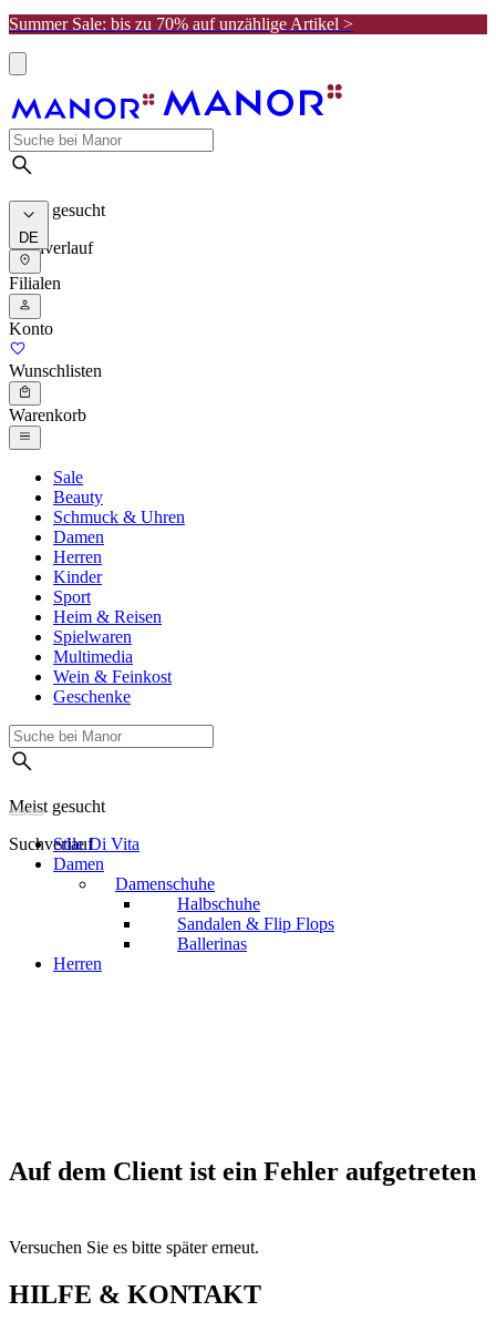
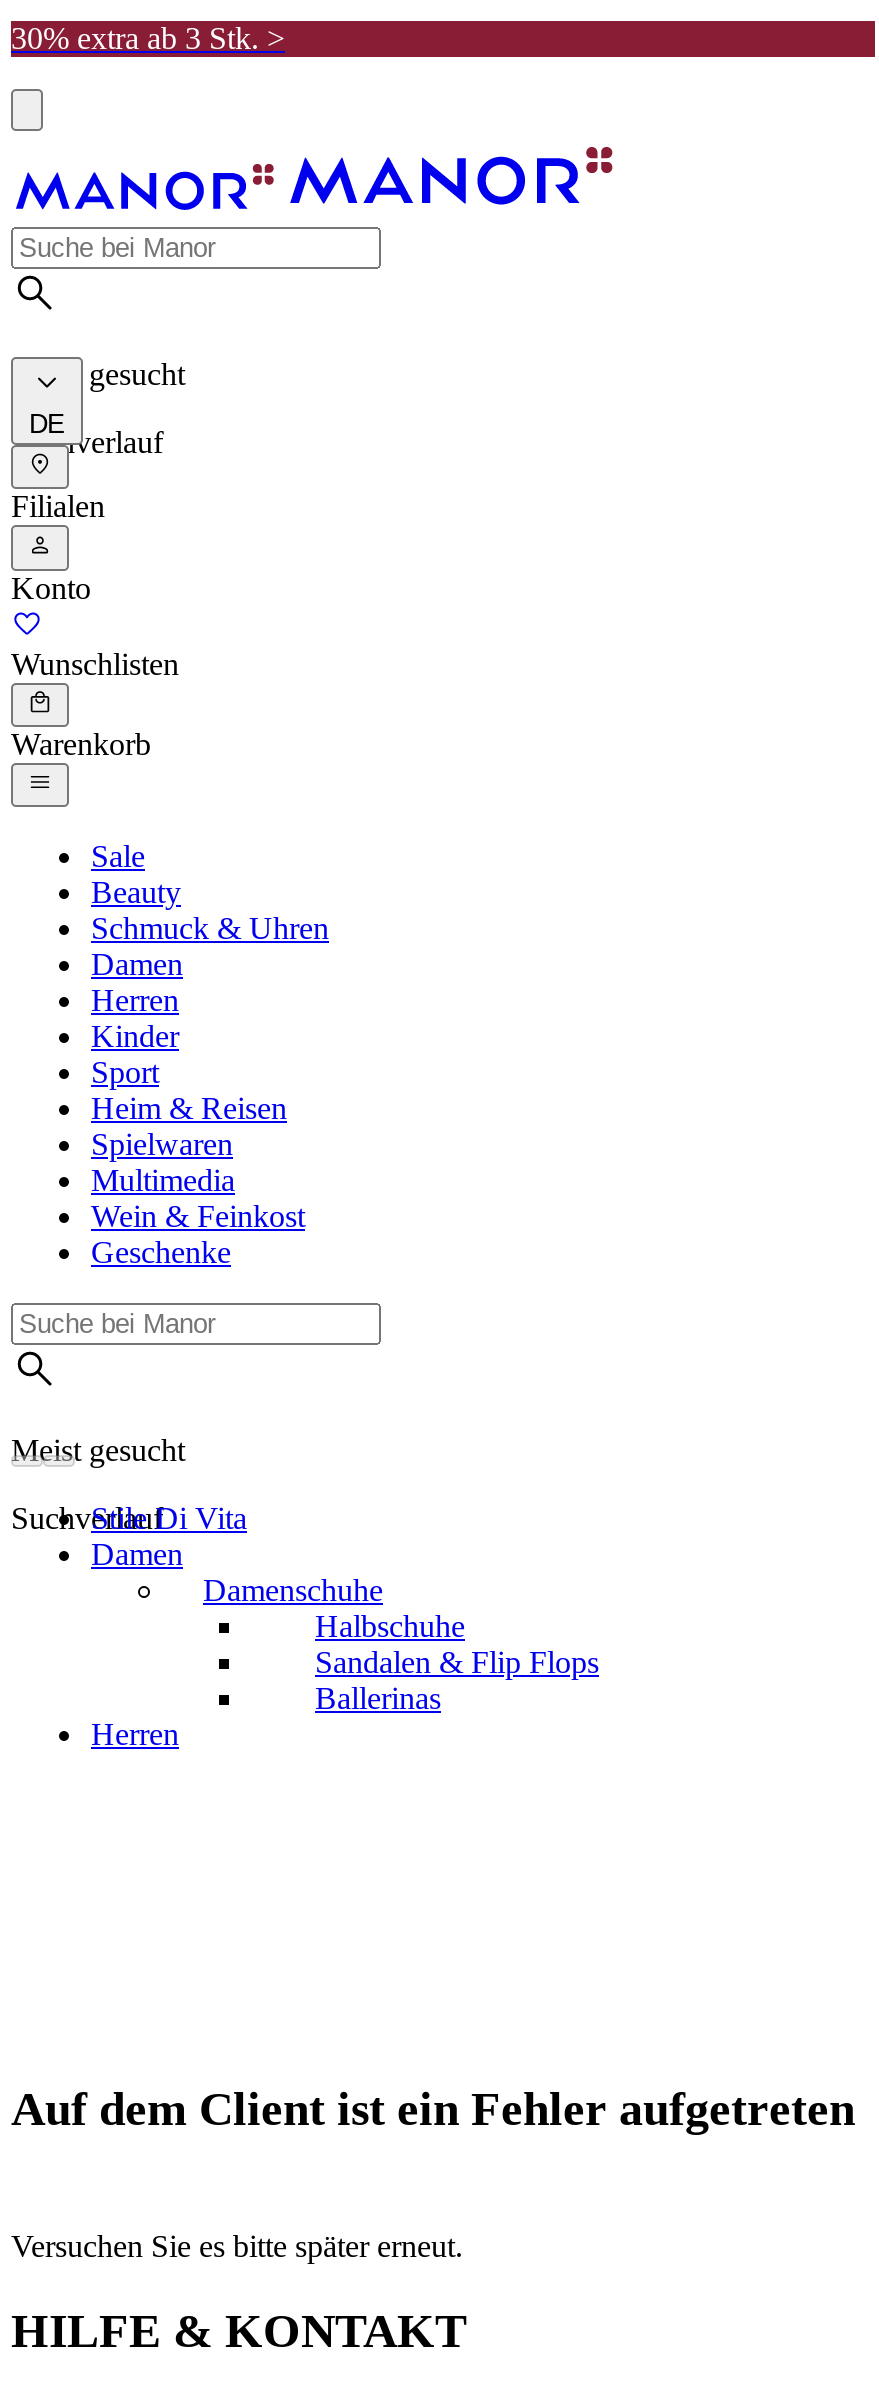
[9,14,353,33] Summer Sale: bis zu 70% auf unzählige Artikel > -> [11,21,285,55] 30% extra ab 3 Stk. >

